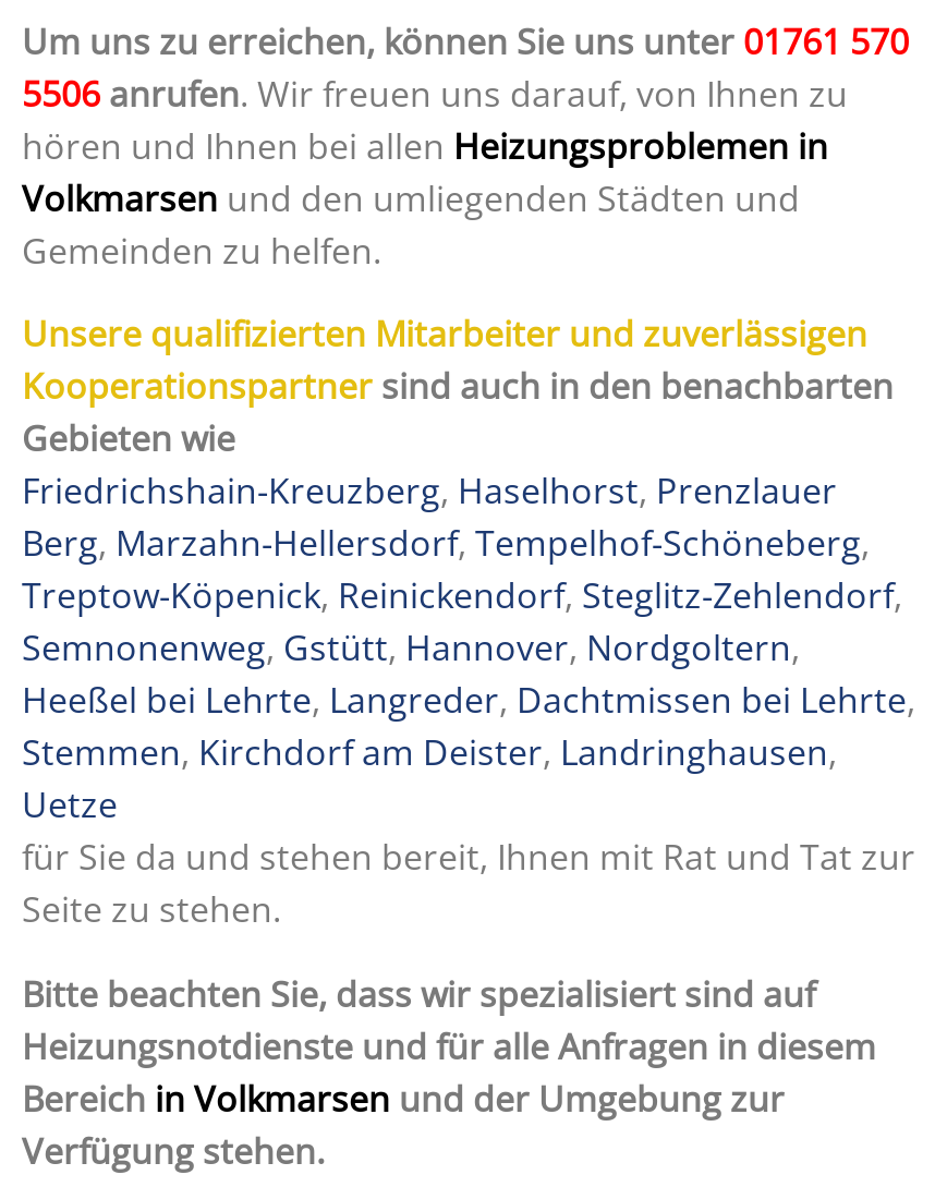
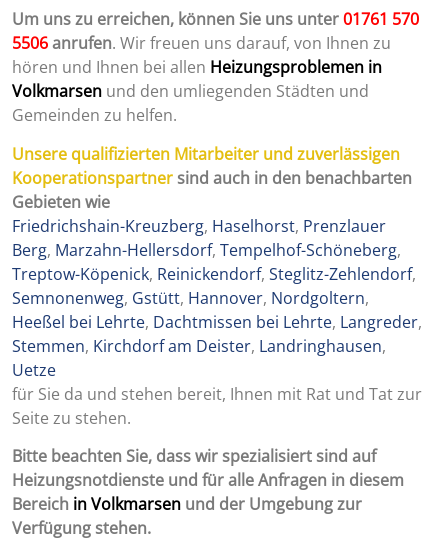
[22,676,915,724] Heeßel bei Lehrte, Langreder, Dachtmissen bei Lehrte, -> [12,311,422,333] Heeßel bei Lehrte, Dachtmissen bei Lehrte, Langreder,

